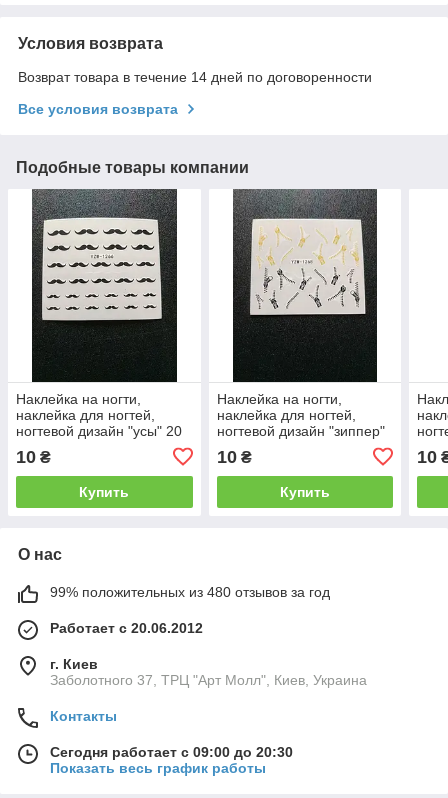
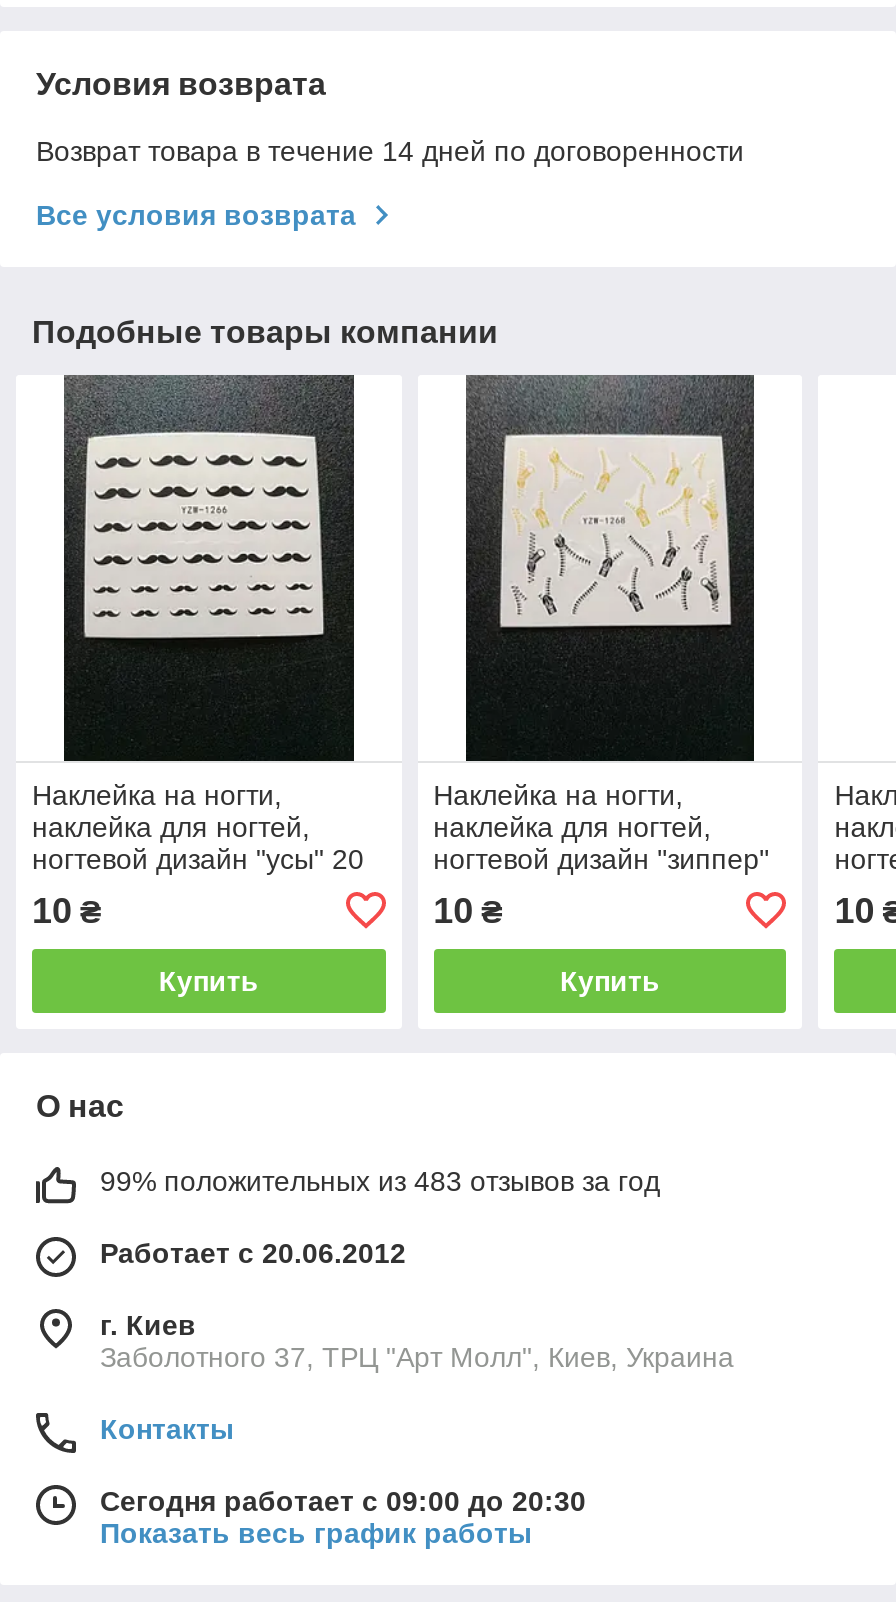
[50,584,330,600] 99% положительных из 480 отзывов за год -> [100,1165,660,1197] 99% положительных из 483 отзывов за год

